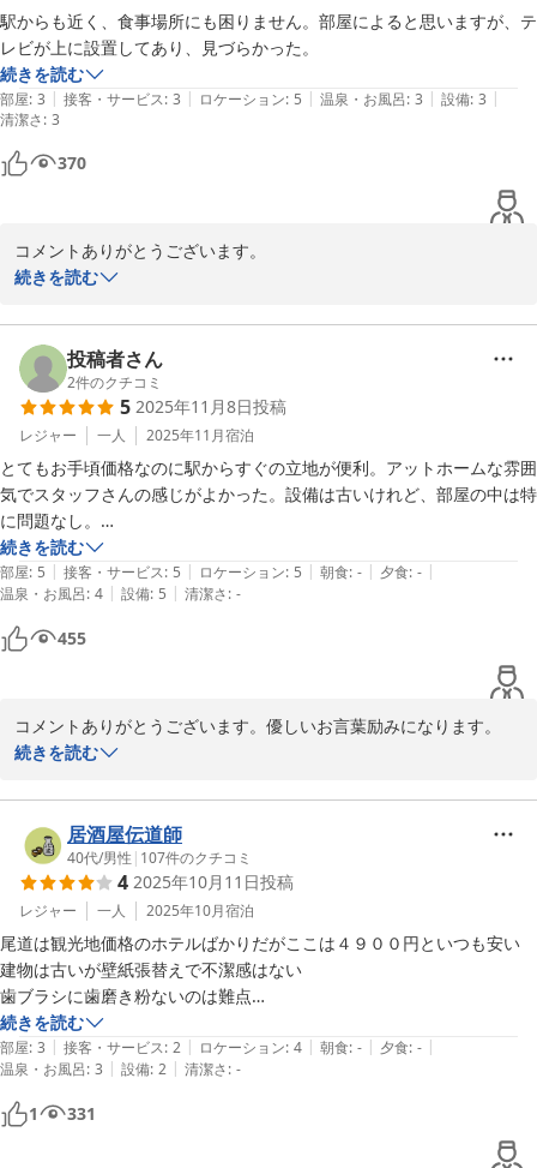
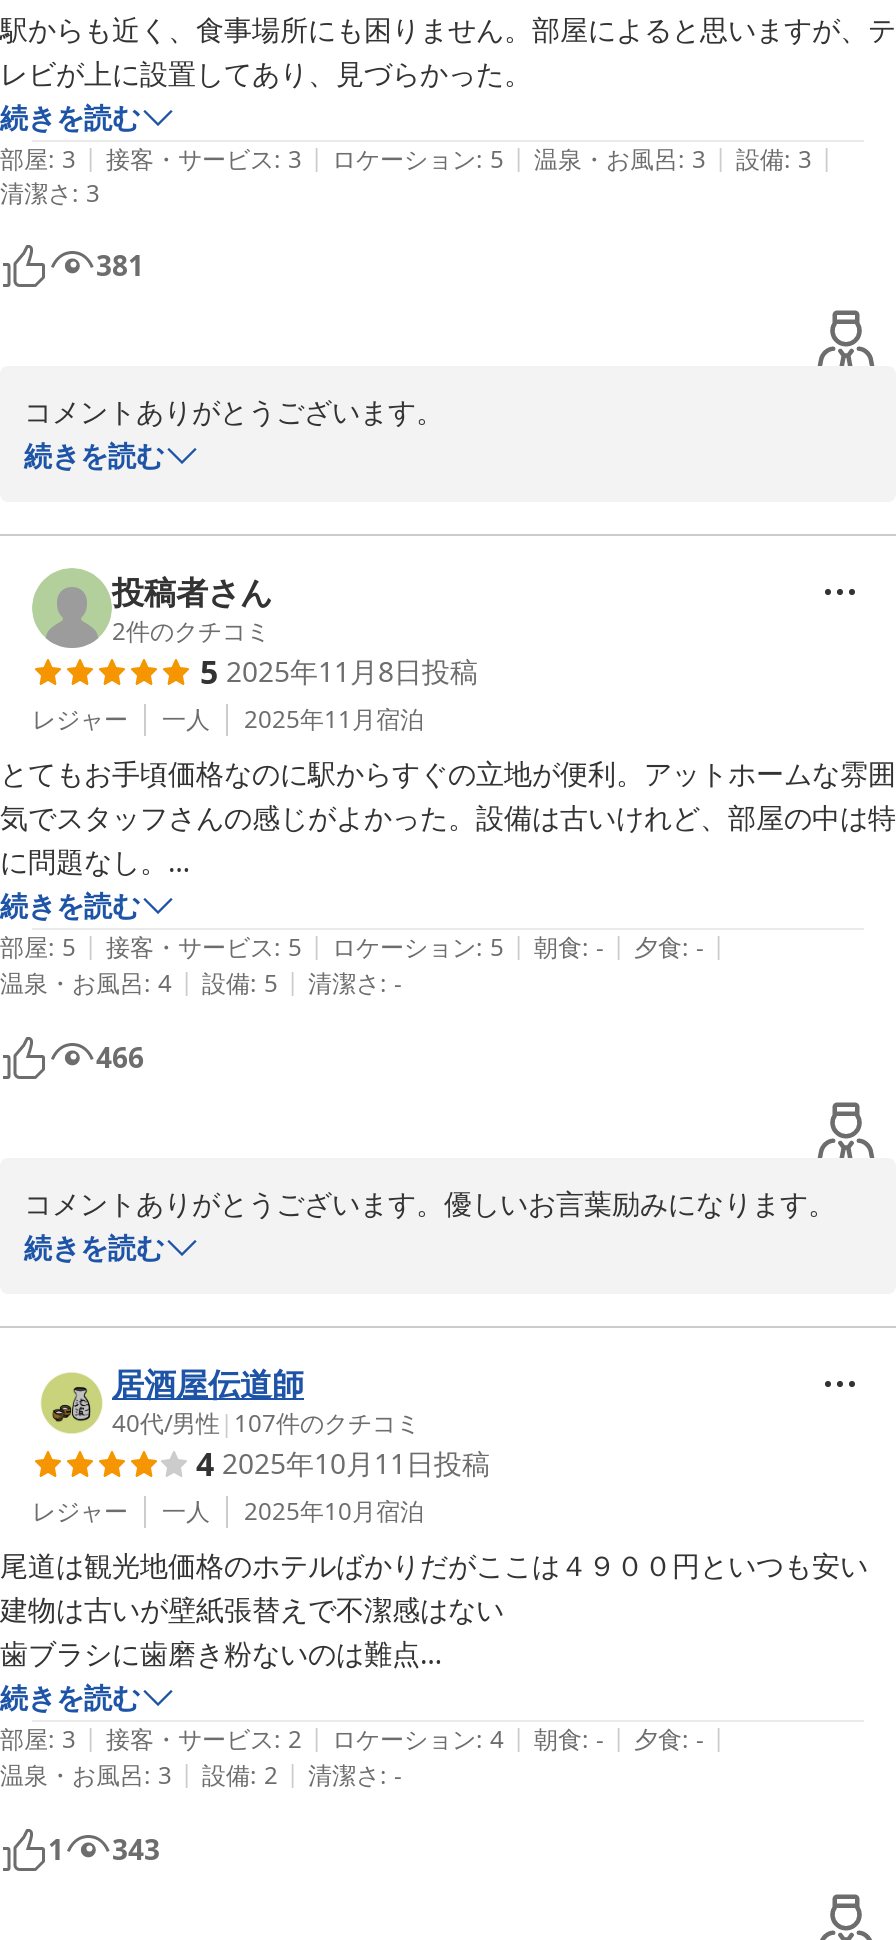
[58,151,86,174] 370 -> [96,246,144,284] 381
[58,627,86,649] 455 -> [96,1038,144,1076] 466
[29,1102,96,1125] 1 331 -> [48,1830,160,1868] 1 343

